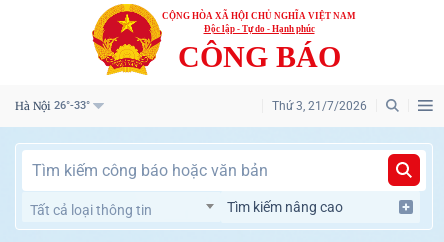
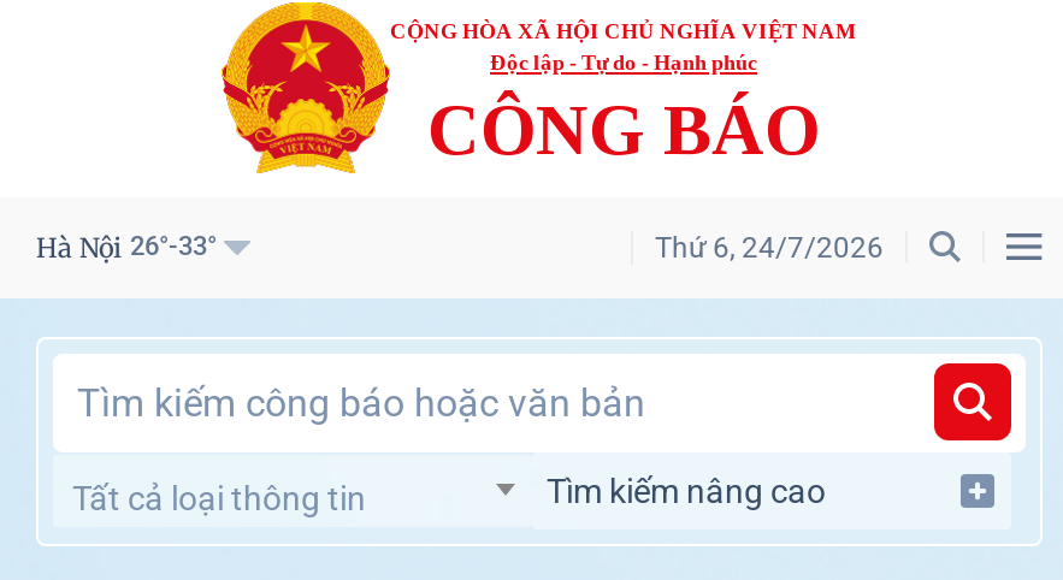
[272,98,367,112] Thứ 3, 21/7/2026 -> [655,230,884,264] Thứ 6, 24/7/2026

